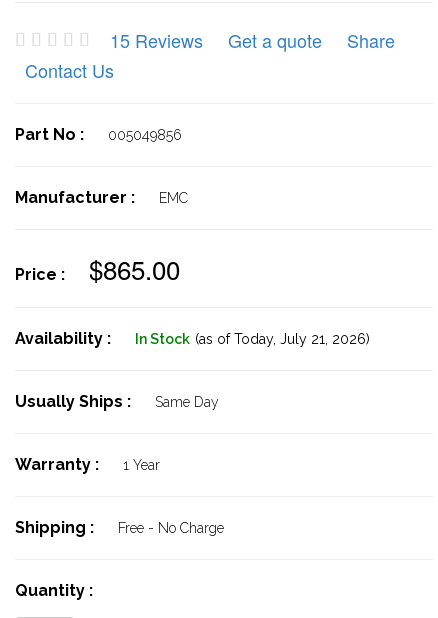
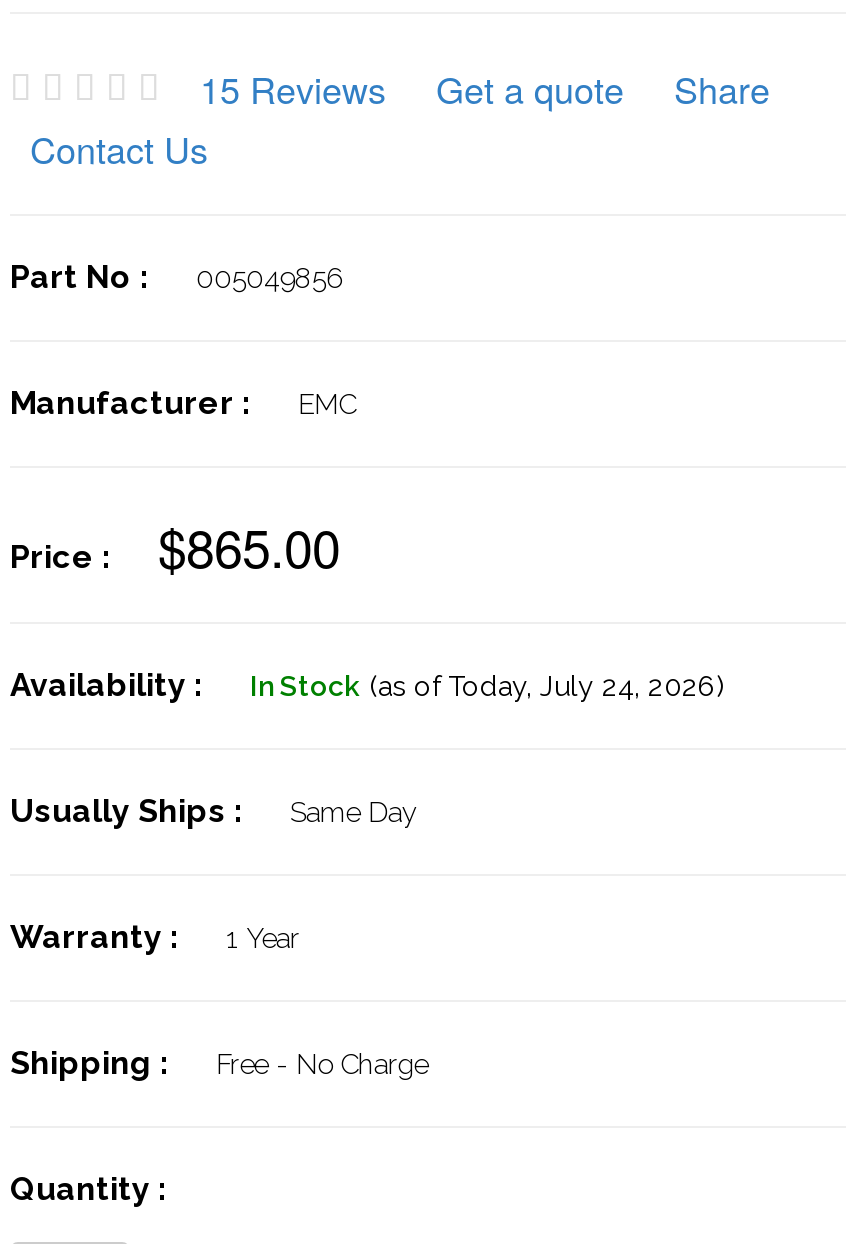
[135,331,370,347] In Stock (as of Today, July 21, 2026) -> [250,670,724,702] In Stock (as of Today, July 24, 2026)

